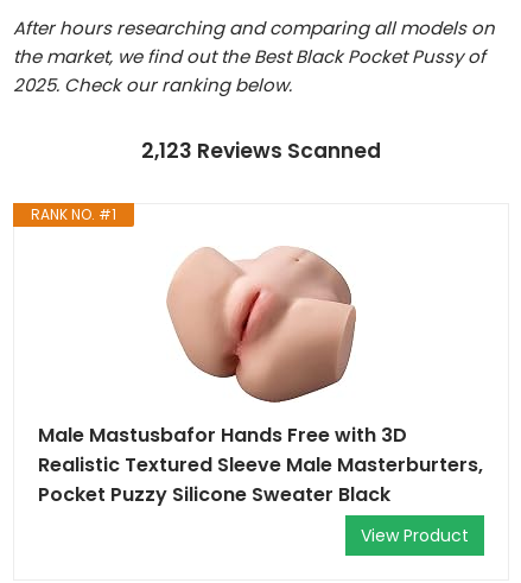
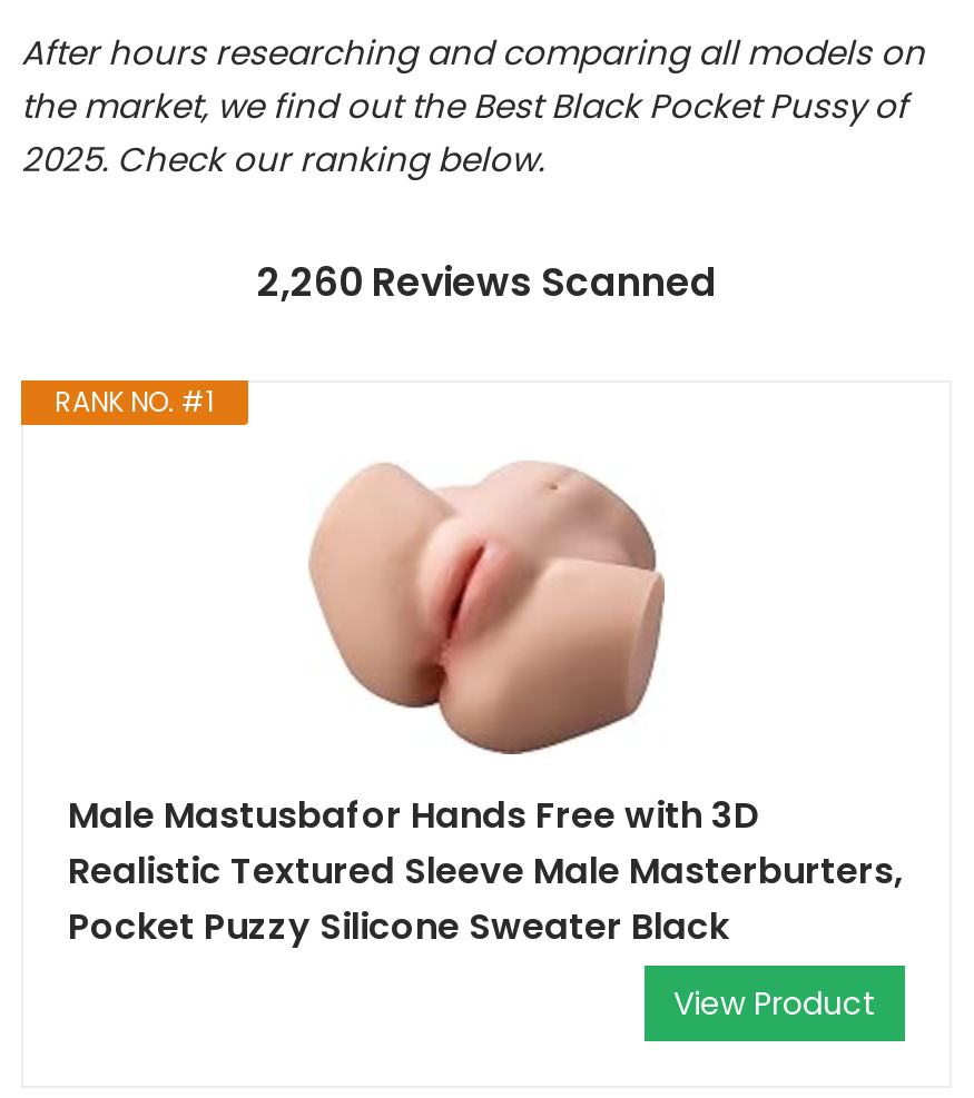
[141,137,381,165] 2,123 Reviews Scanned -> [256,256,717,309] 2,260 Reviews Scanned

